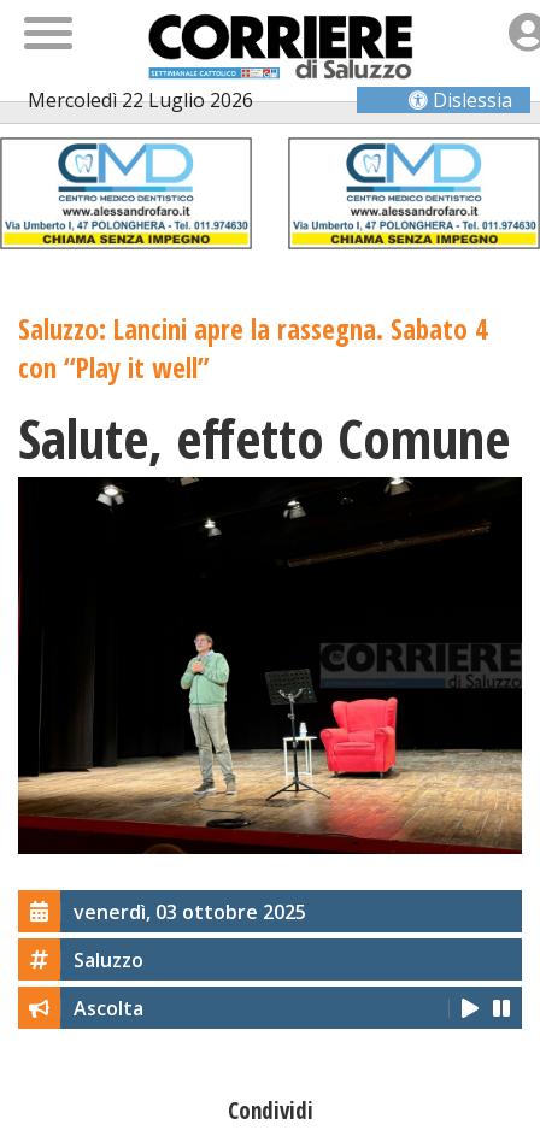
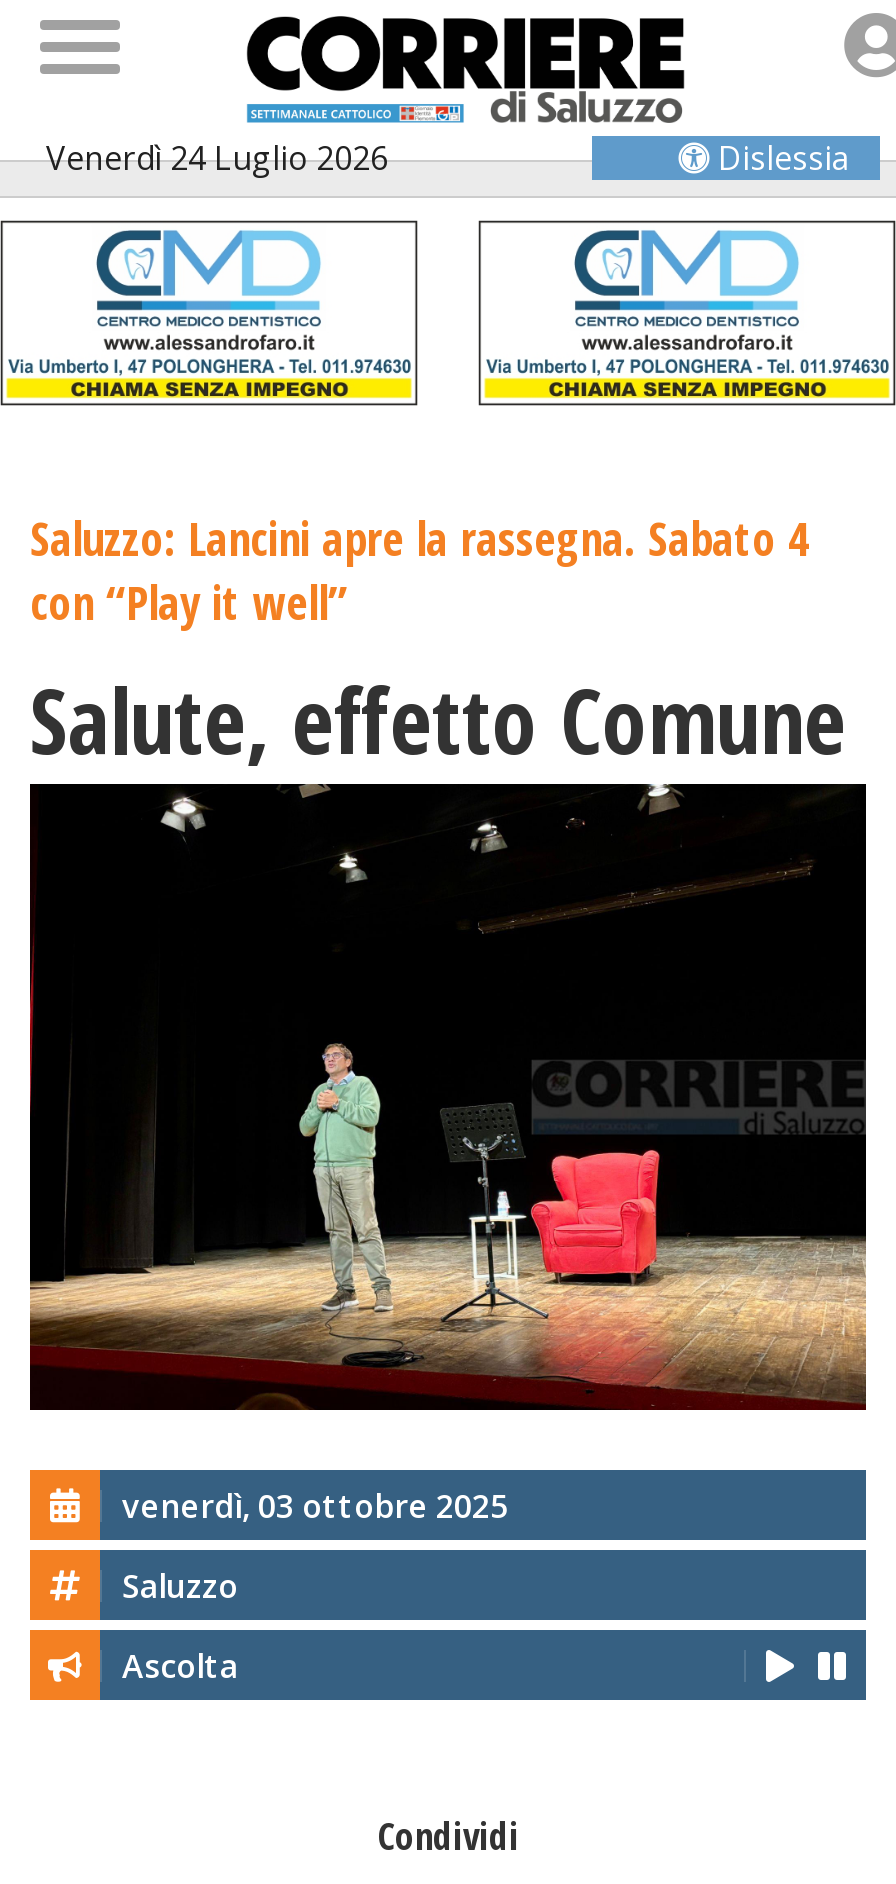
[28,87,253,113] Mercoledì 22 Luglio 2026 -> [46,136,388,180] Venerdì 24 Luglio 2026

